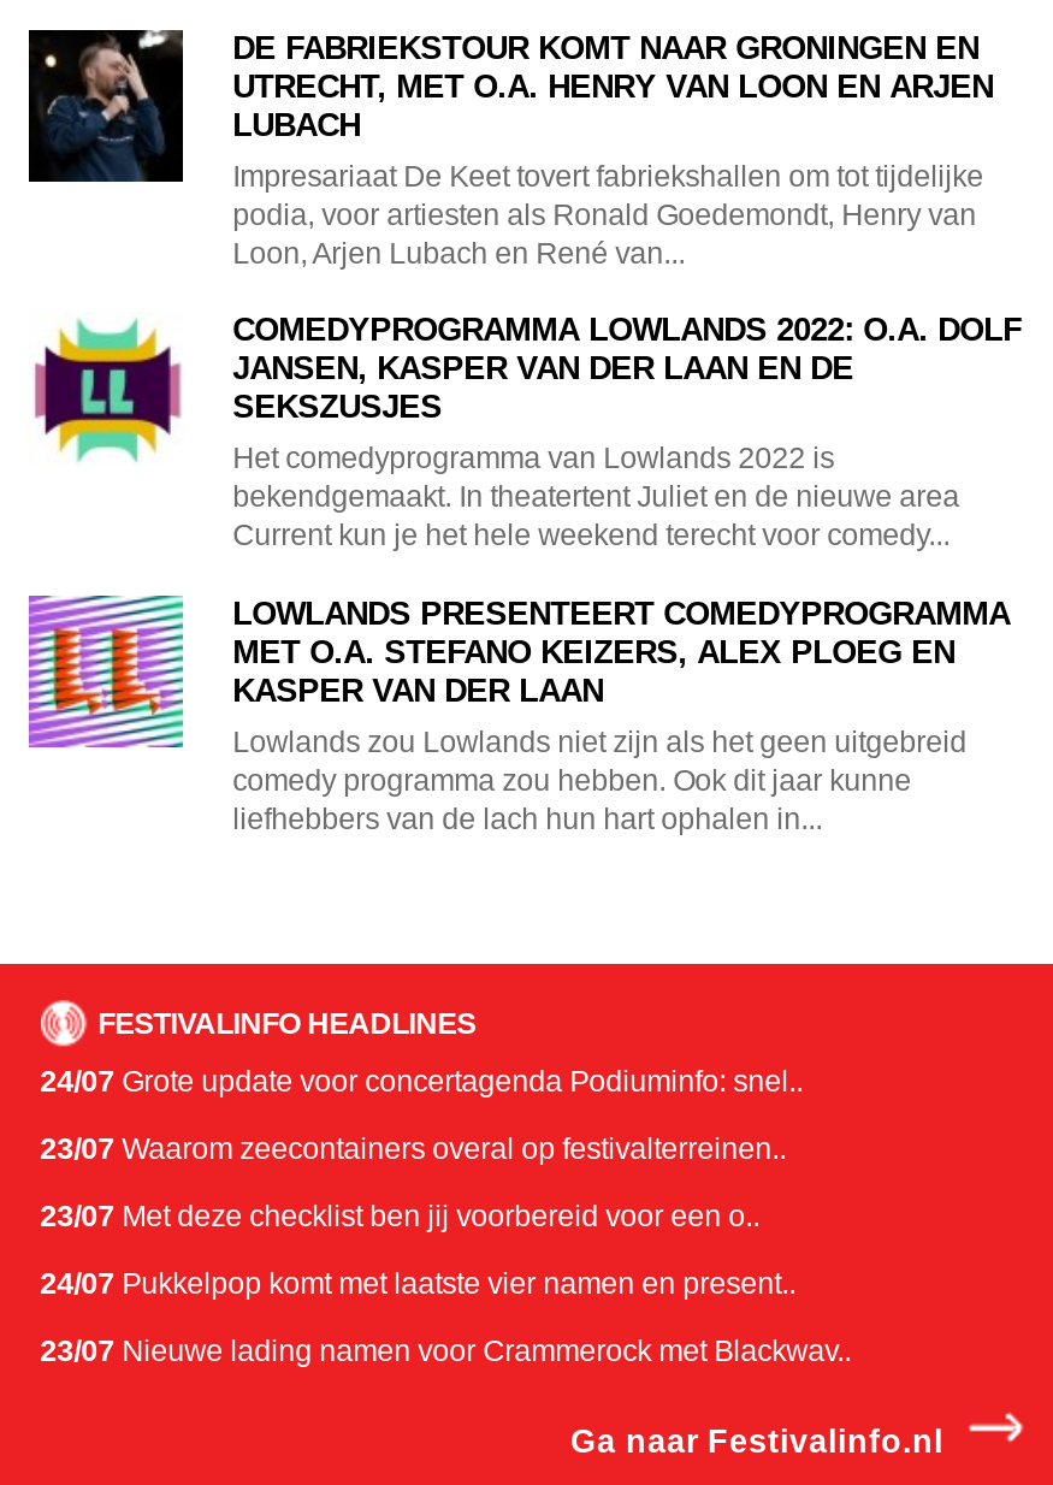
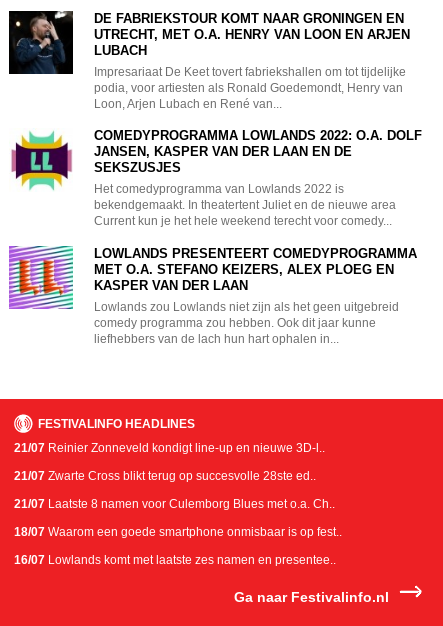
[40,1064,803,1098] 24/07 Grote update voor concertagenda Podiuminfo: snel.. -> [14,441,325,455] 21/07 Reinier Zonneveld kondigt line-up en nieuwe 3D-l..
[40,1131,786,1165] 23/07 Waarom zeecontainers overal op festivalterreinen.. -> [14,469,316,483] 21/07 Zwarte Cross blikt terug op succesvolle 28ste ed..
[40,1199,760,1233] 23/07 Met deze checklist ben jij voorbereid voor een o.. -> [14,497,335,511] 21/07 Laatste 8 namen voor Culemborg Blues met o.a. Ch..
[40,1266,796,1300] 24/07 Pukkelpop komt met laatste vier namen en present.. -> [14,525,342,539] 18/07 Waarom een goede smartphone onmisbaar is op fest..
[40,1334,851,1367] 23/07 Nieuwe lading namen voor Crammerock met Blackwav.. -> [14,553,336,567] 16/07 Lowlands komt met laatste zes namen en presentee..

